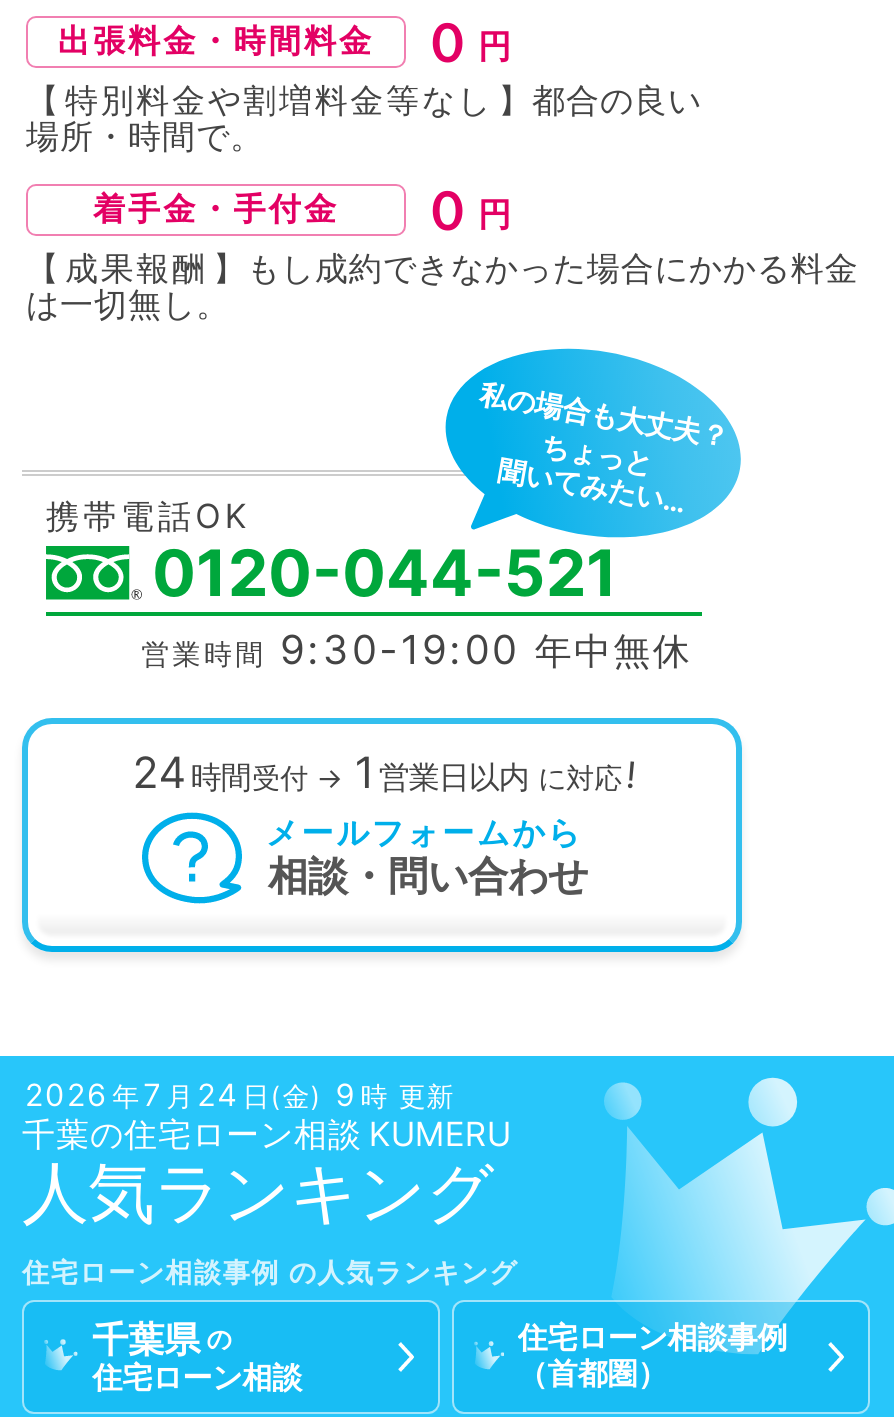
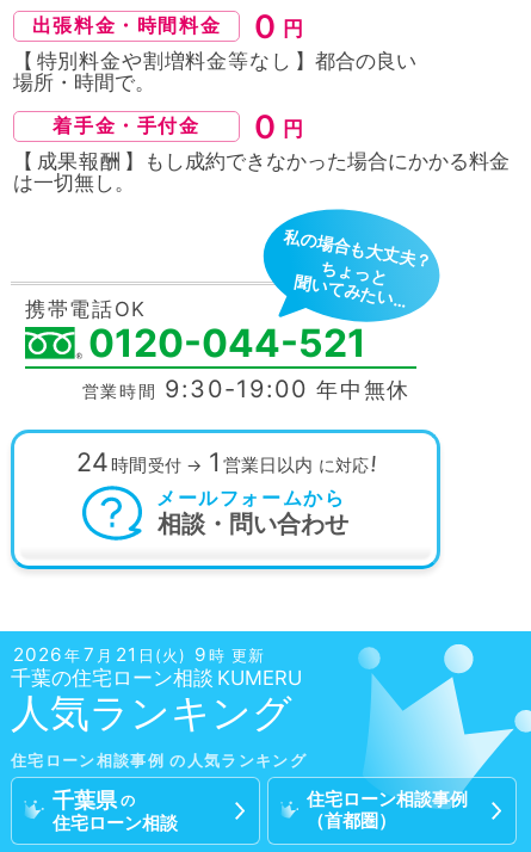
[25,1076,454,1114] 2026 年 7 月 24 日(金) 9 時 更新 -> [13,643,265,666] 2026 年 7 月 21 日(火) 9 時 更新

